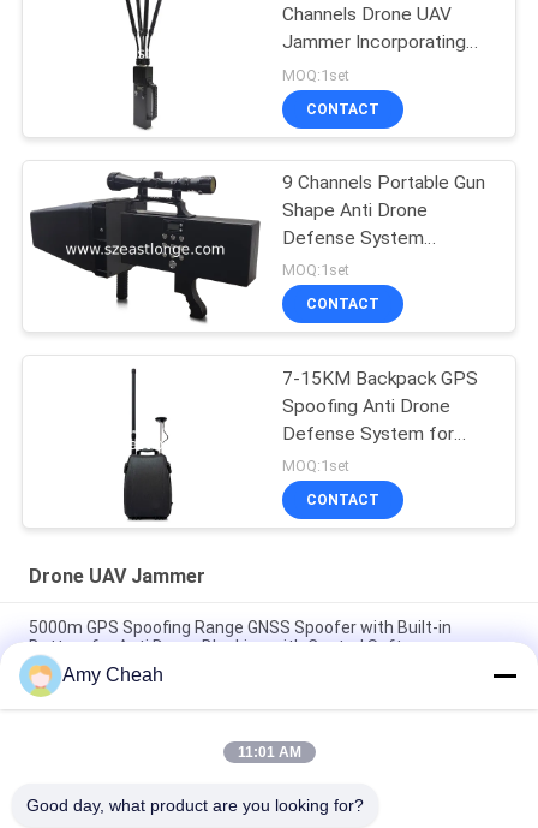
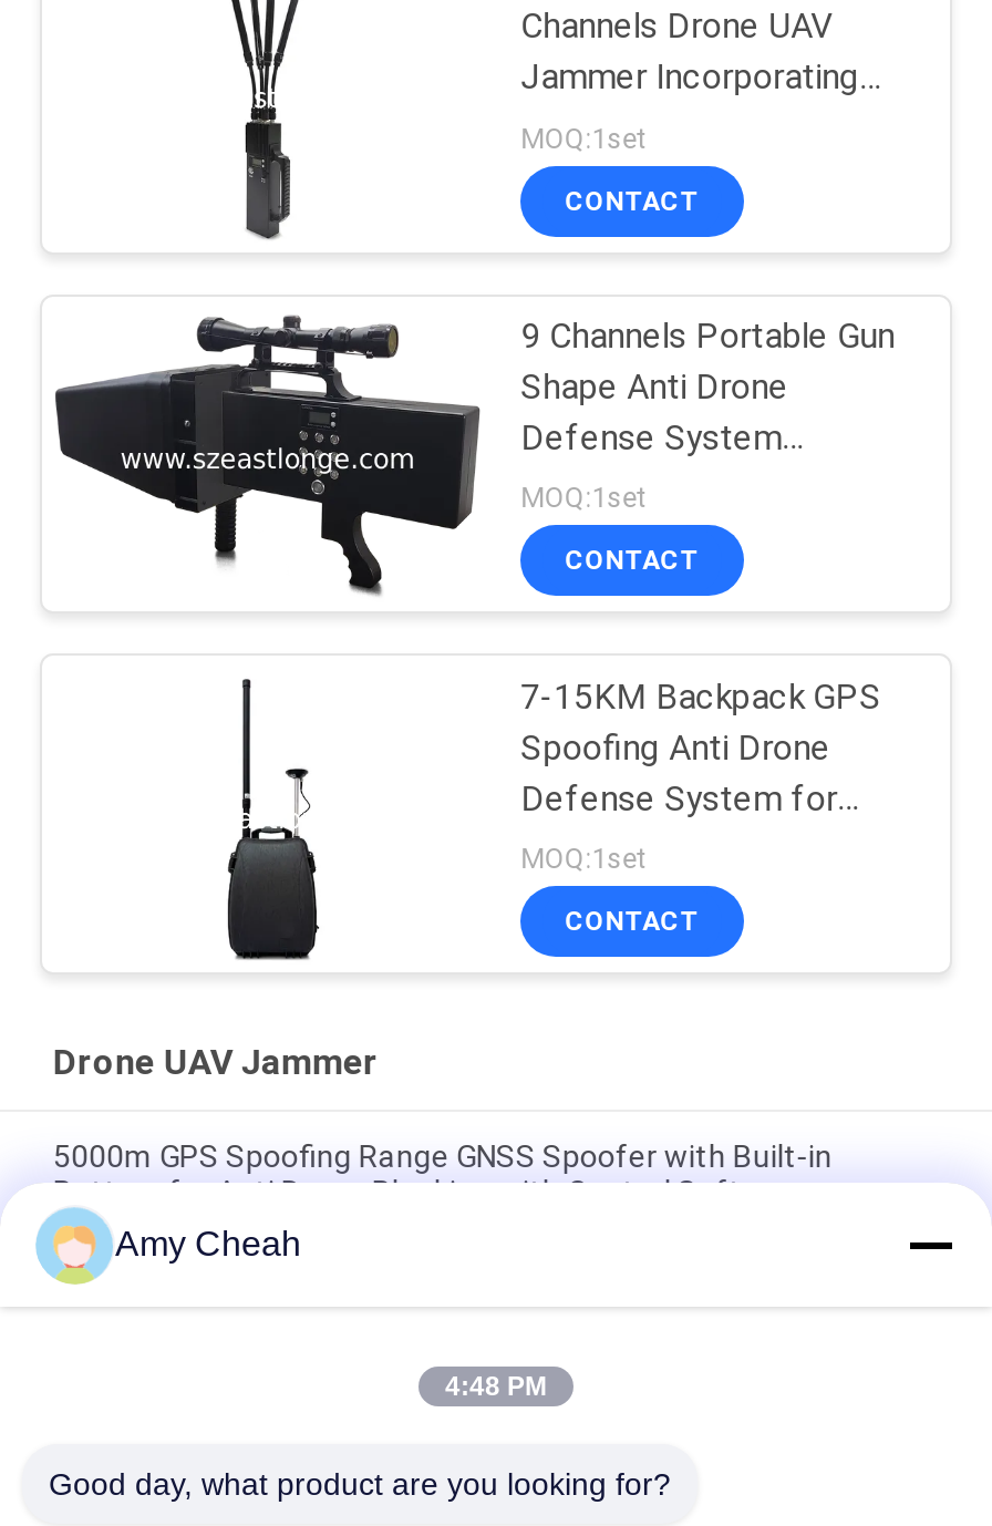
[237,744,301,761] 11:01 AM -> [445,1371,547,1402] 4:48 PM

